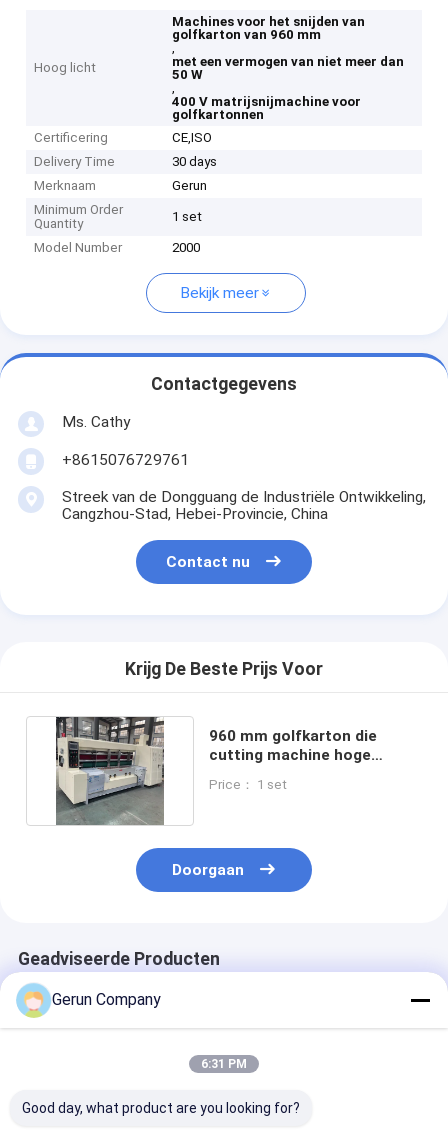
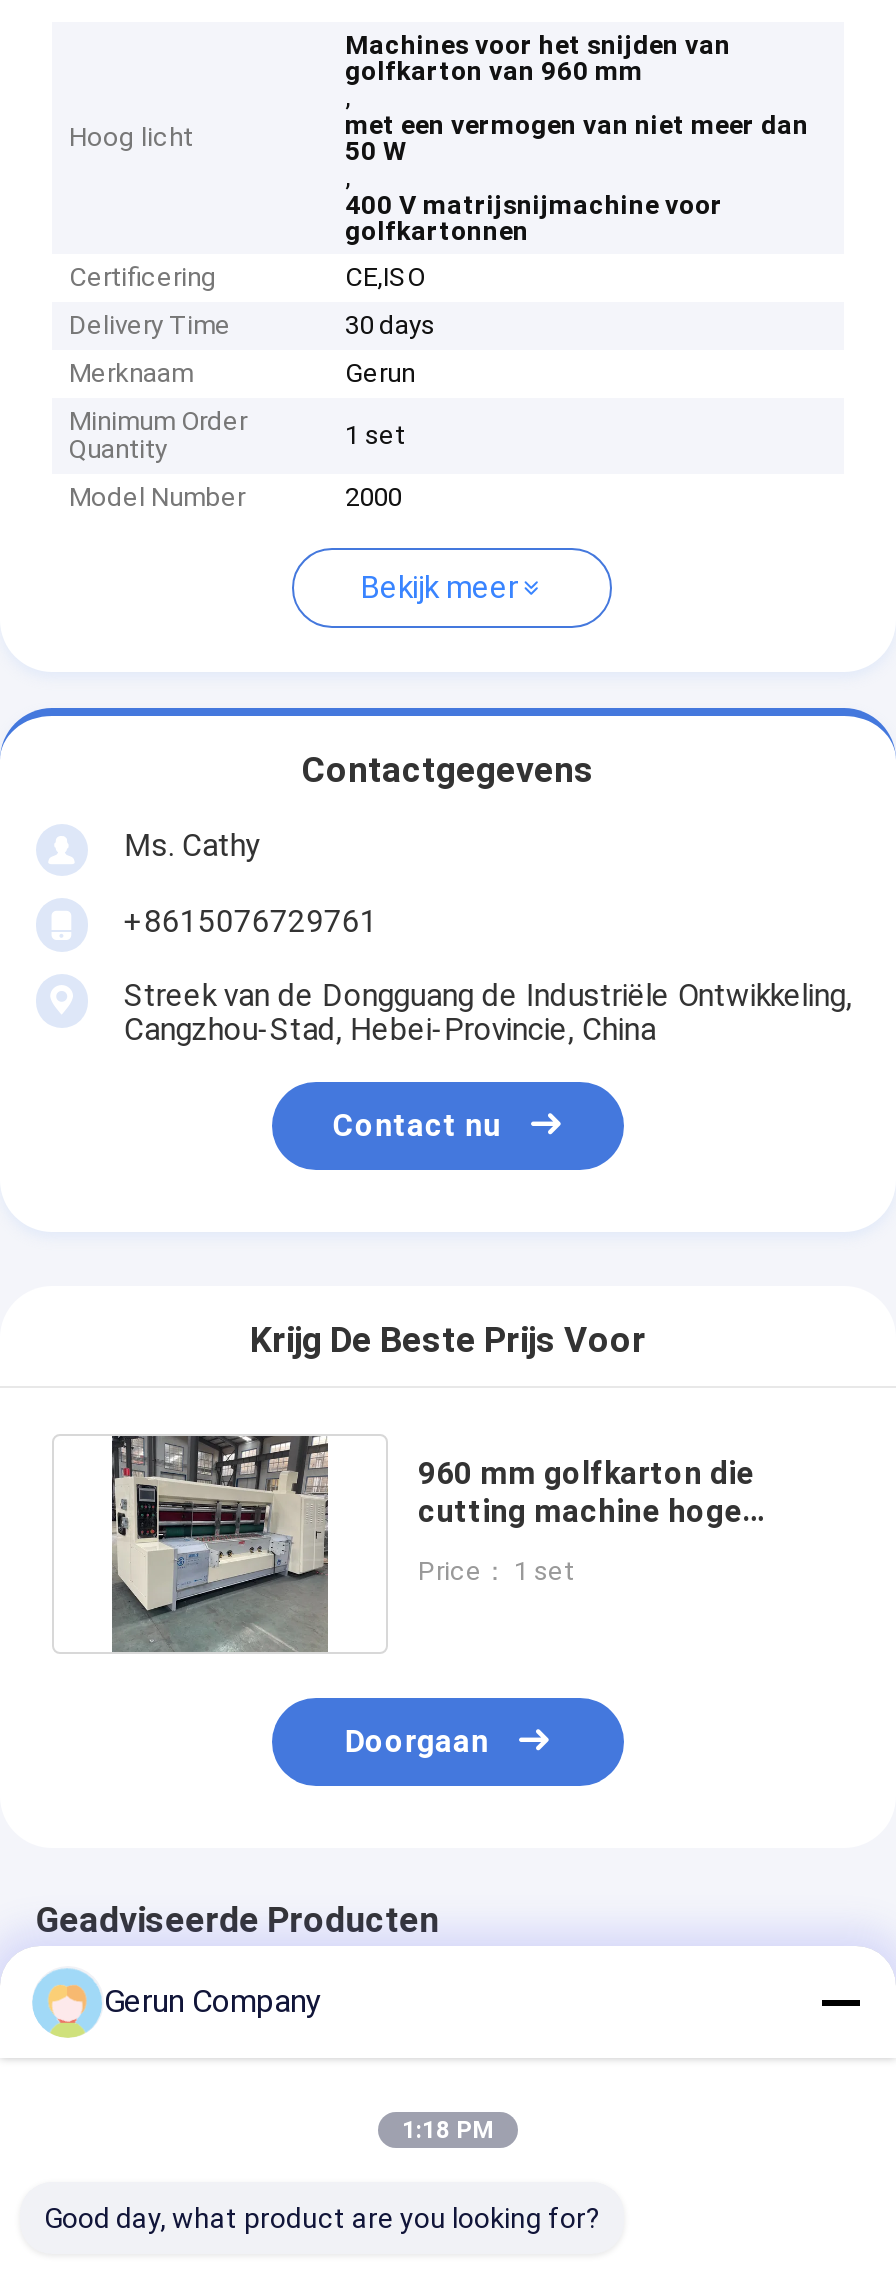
[201,1057,247,1071] 6:31 PM -> [402,2116,494,2144] 1:18 PM

